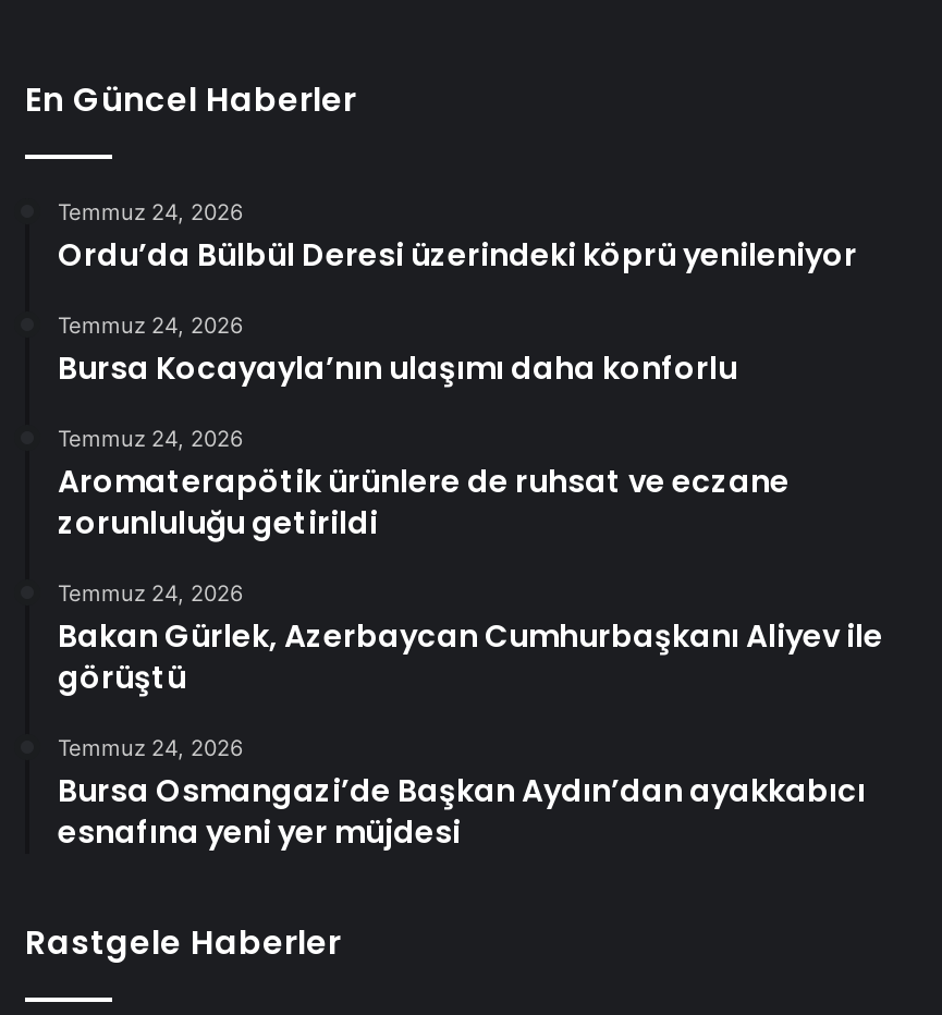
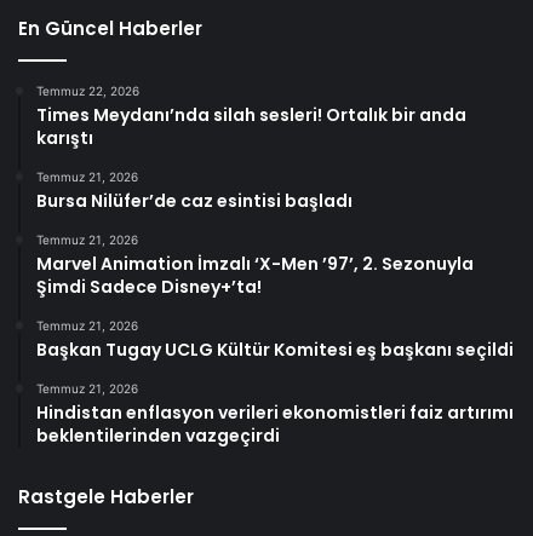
[58,198,857,276] Temmuz 24, 2026 | Ordu’da Bülbül Deresi üzerindeki köprü yenileniyor -> [36,83,466,150] Temmuz 22, 2026 | Times Meydanı’nda silah sesleri! Ortalık bir anda | karıştı
[58,311,737,389] Temmuz 24, 2026 | Bursa Kocayayla’nın ulaşımı daha konforlu -> [36,169,353,213] Temmuz 21, 2026 | Bursa Nilüfer’de caz esintisi başladı
[58,424,790,544] Temmuz 24, 2026 | Aromaterapötik ürünlere de ruhsat ve eczane | zorunluluğu getirildi -> [36,232,474,298] Temmuz 21, 2026 | Marvel Animation İmzalı ‘X-Men ’97’, 2. Sezonuyla | Şimdi Sadece Disney+’ta!
[58,579,883,699] Temmuz 24, 2026 | Bakan Gürlek, Azerbaycan Cumhurbaşkanı Aliyev ile | görüştü -> [36,318,514,361] Temmuz 21, 2026 | Başkan Tugay UCLG Kültür Komitesi eş başkanı seçildi
[58,733,866,853] Temmuz 24, 2026 | Bursa Osmangazi’de Başkan Aydın’dan ayakkabıcı | esnafına yeni yer müjdesi -> [36,381,514,447] Temmuz 21, 2026 | Hindistan enflasyon verileri ekonomistleri faiz artırımı | beklentilerinden vazgeçirdi

